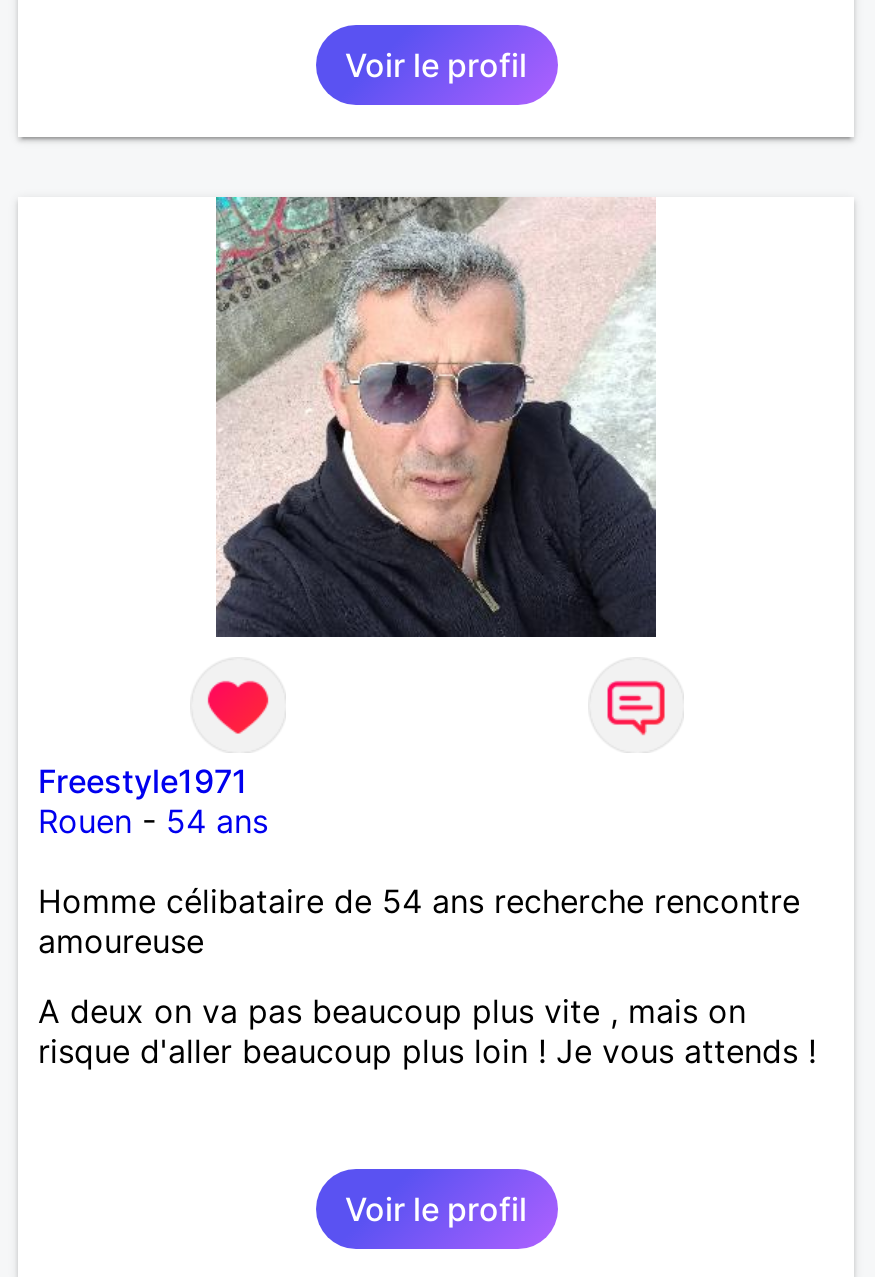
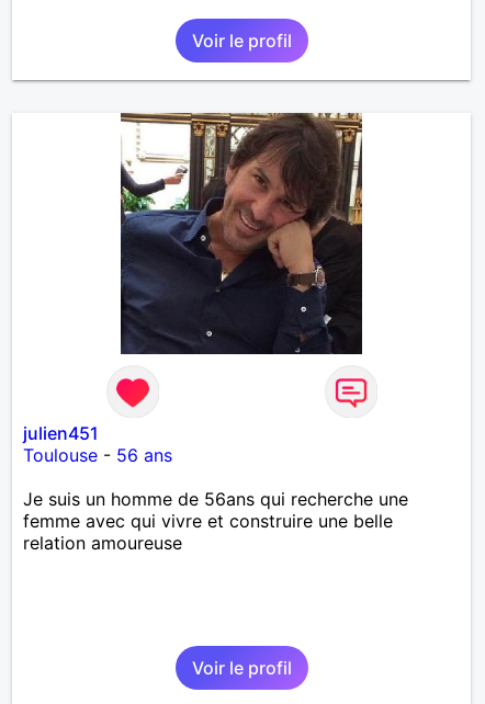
[214,195,658,637] [image] -> [120,112,363,353] [image]
[38,761,816,1071] Freestyle1971 | Rouen- 54 ans | Homme célibataire de 54 ans recherche rencontre | amoureuse | A deux on va pas beaucoup plus vite , mais on | risque d'aller beaucoup plus loin ! Je vous attends ! -> [23,422,408,554] julien451 | Toulouse - 56 ans | Je suis un homme de 56ans qui recherche une | femme avec qui vivre et construire une belle | relation amoureuse

